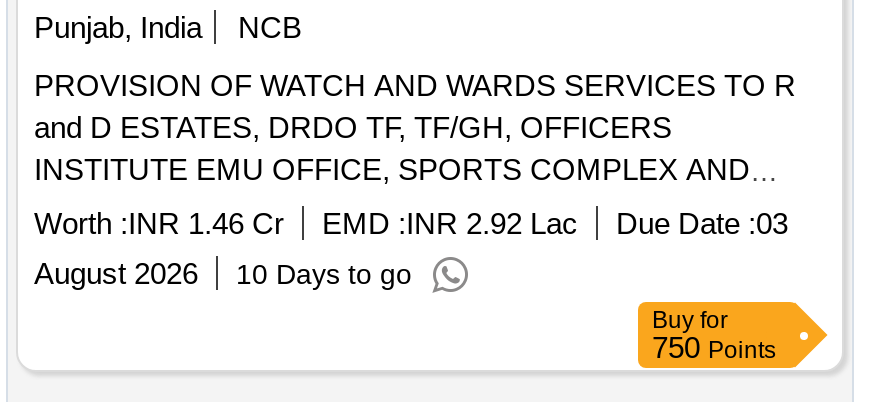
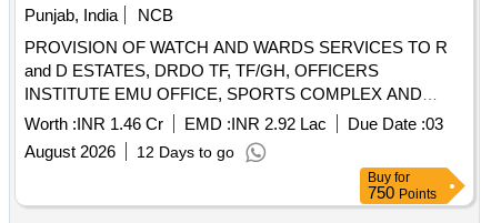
[34,256,412,290] August 2026 10 Days to go -> [24,142,234,161] August 2026 12 Days to go

